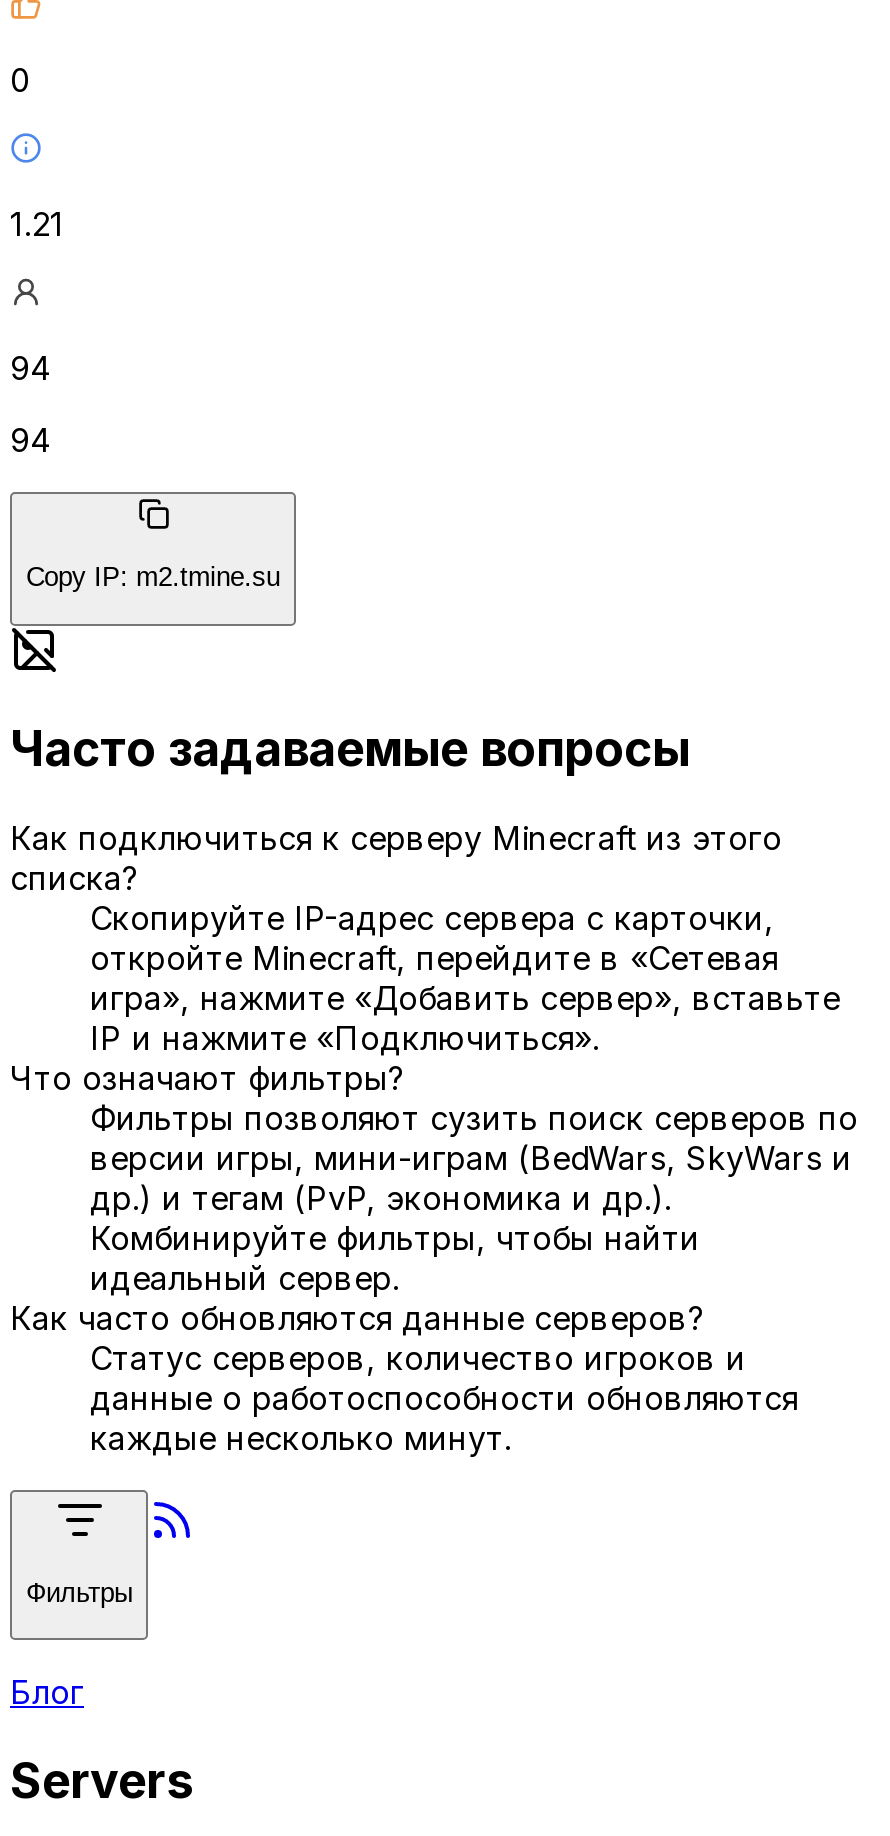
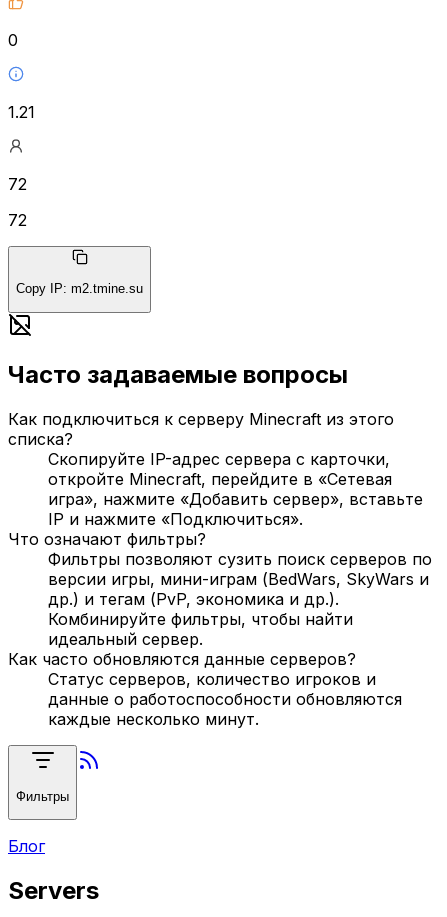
[10,348,52,388] 94 -> [8,174,27,194] 72
[10,420,52,460] 94 -> [8,210,27,230] 72

